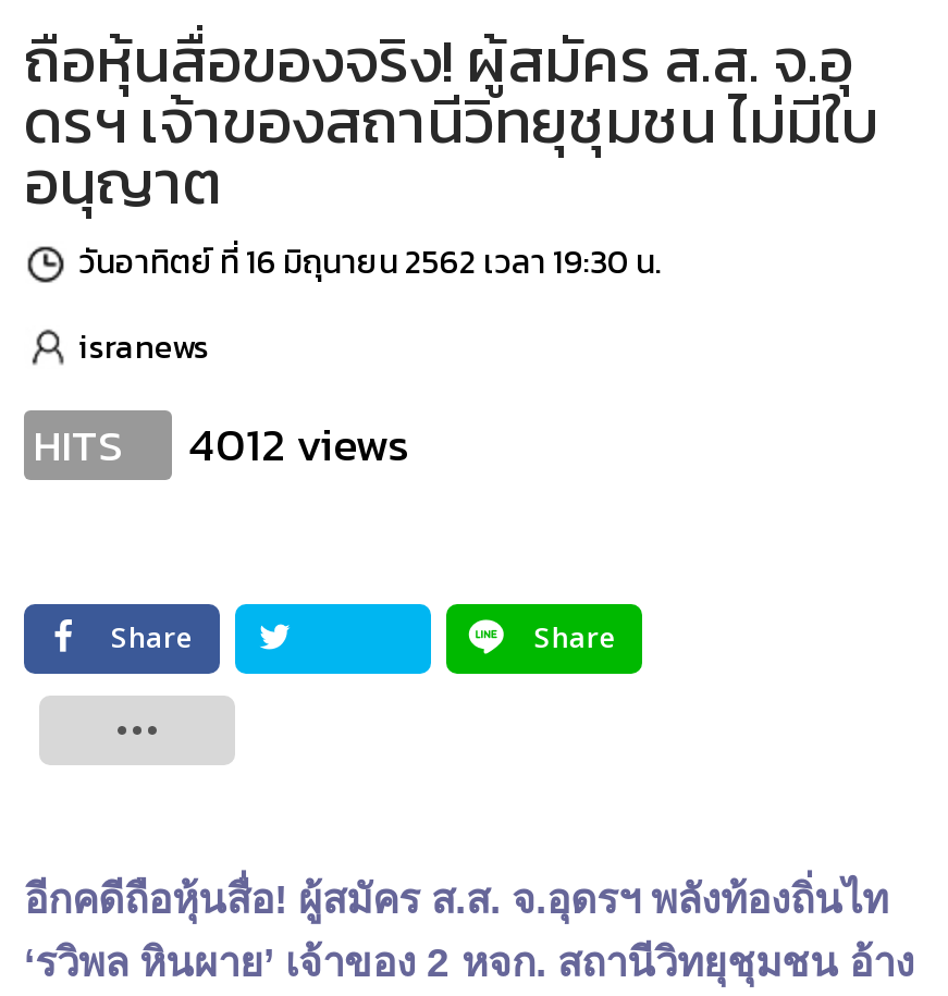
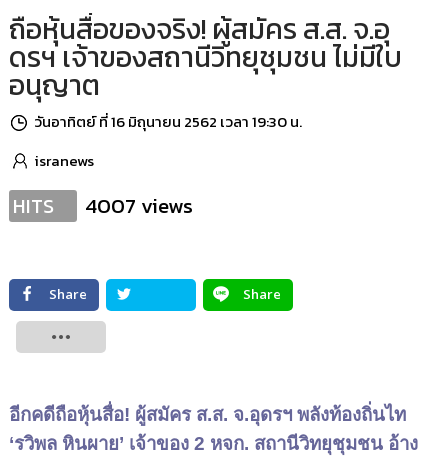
[33,409,409,477] HITS 4012 views -> [13,189,193,220] HITS 4007 views

